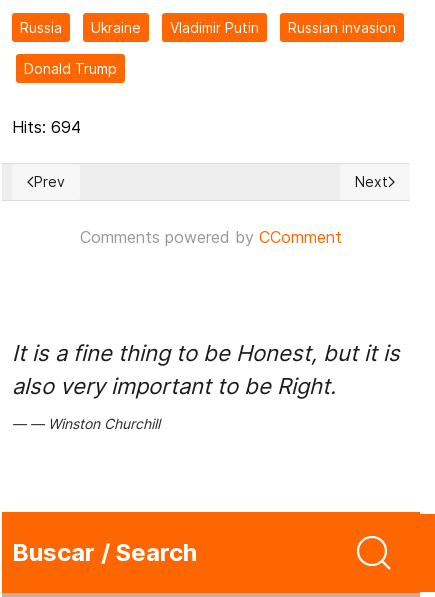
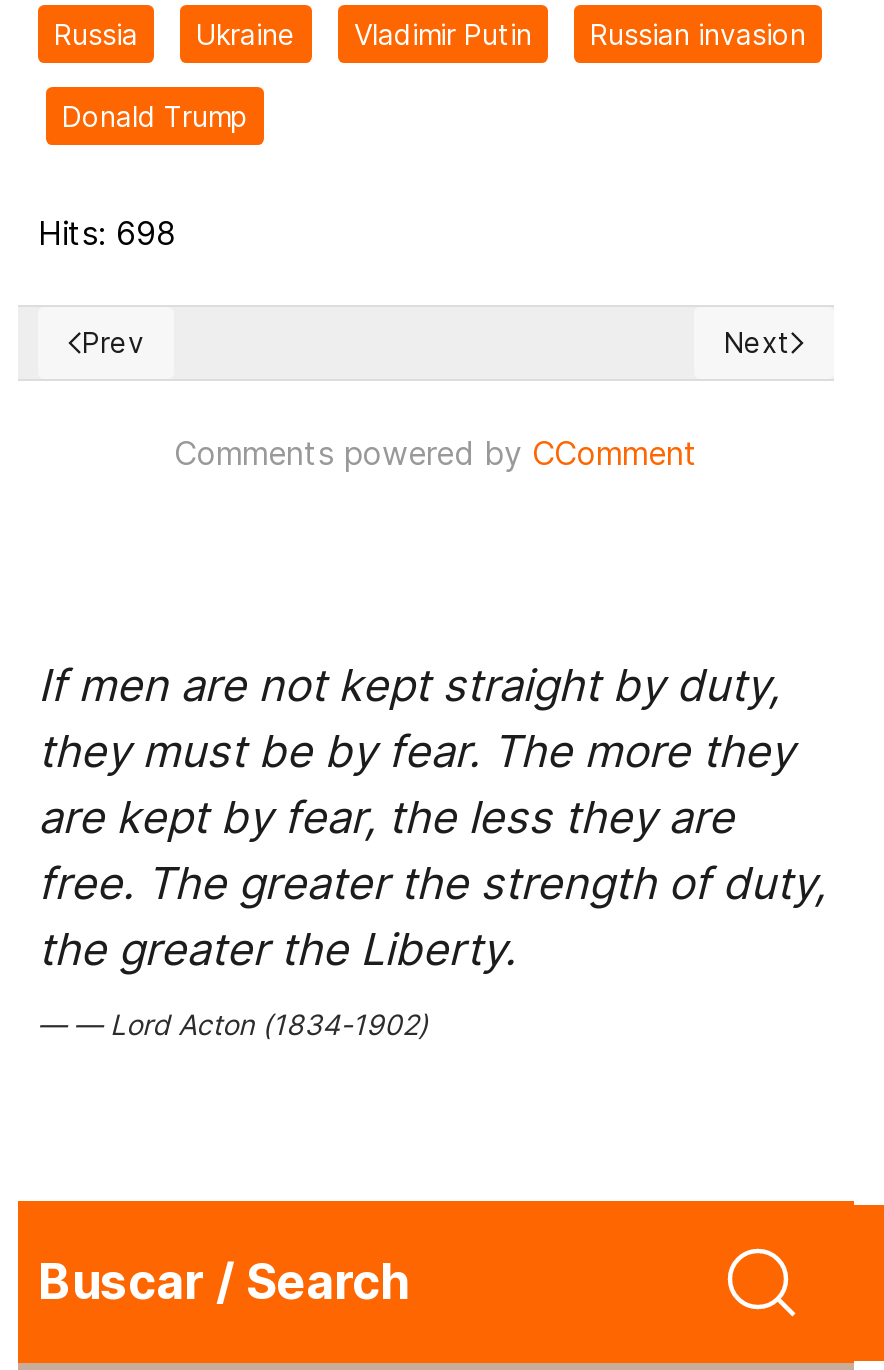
[12,117,81,137] Hits: 694 -> [38,213,176,253] Hits: 698
[12,340,400,399] It is a fine thing to be Honest, but it is | also very important to be Right. -> [38,659,826,975] If men are not kept straight by duty, | they must be by fear. The more they | are kept by fear, the less they are | free. The greater the strength of duty, | the greater the Liberty.
[48,415,160,432] Winston Churchill -> [110,1007,428,1041] Lord Acton (1834-1902)

